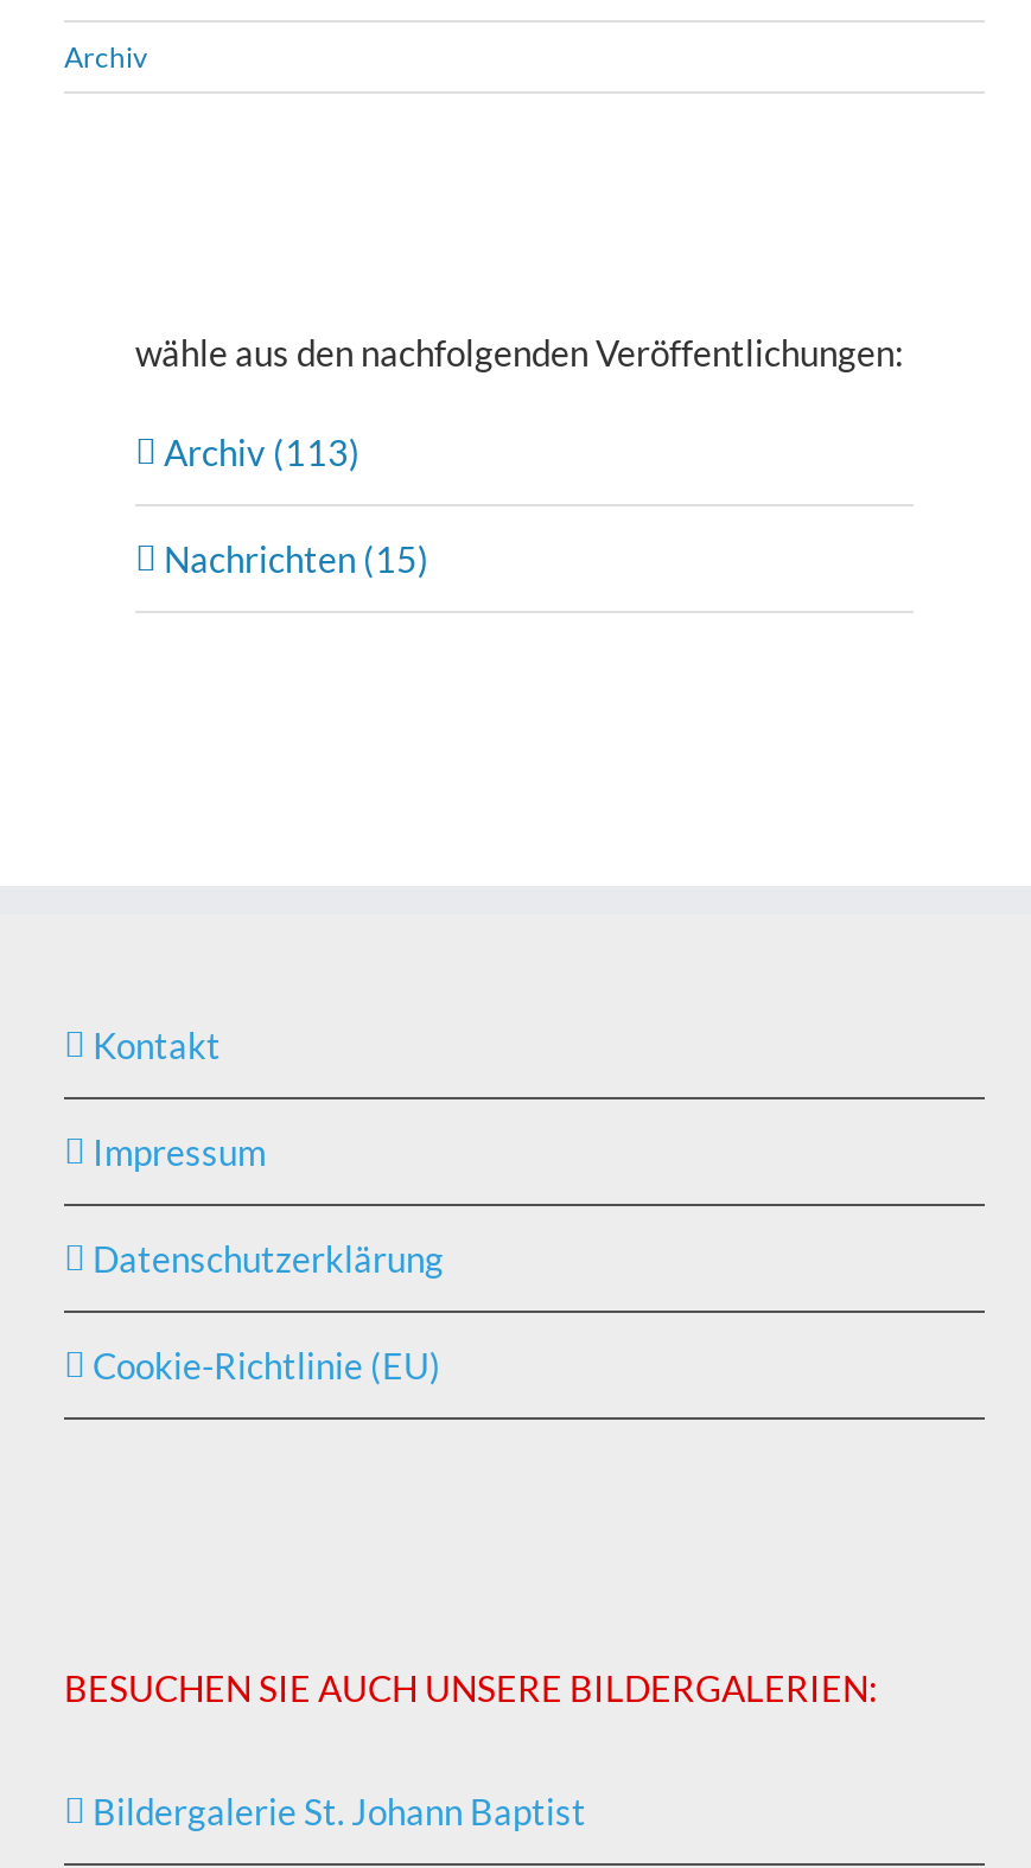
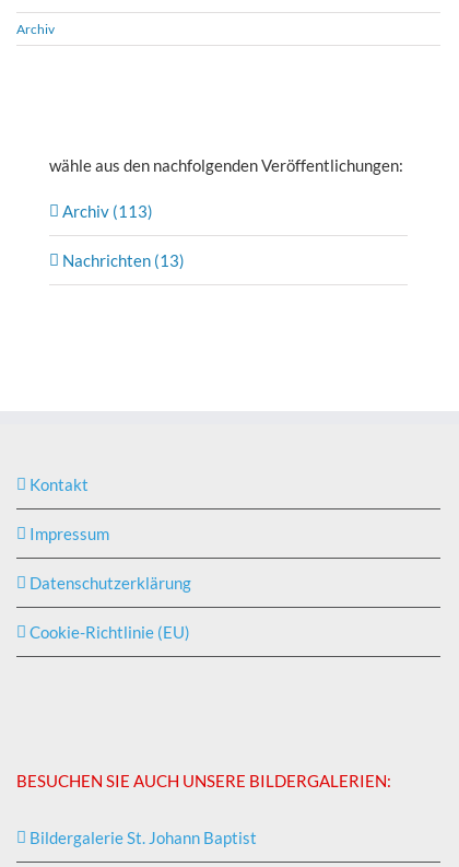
[164,538,429,580] Nachrichten (15) -> [62,251,185,270] Nachrichten (13)

